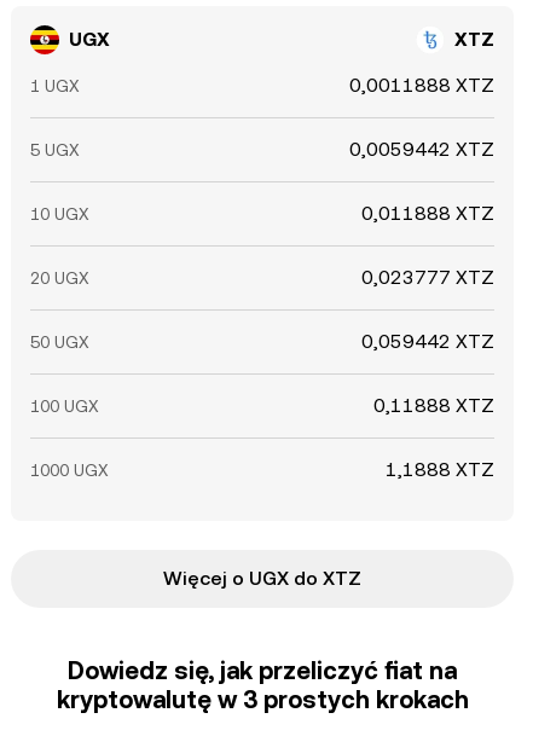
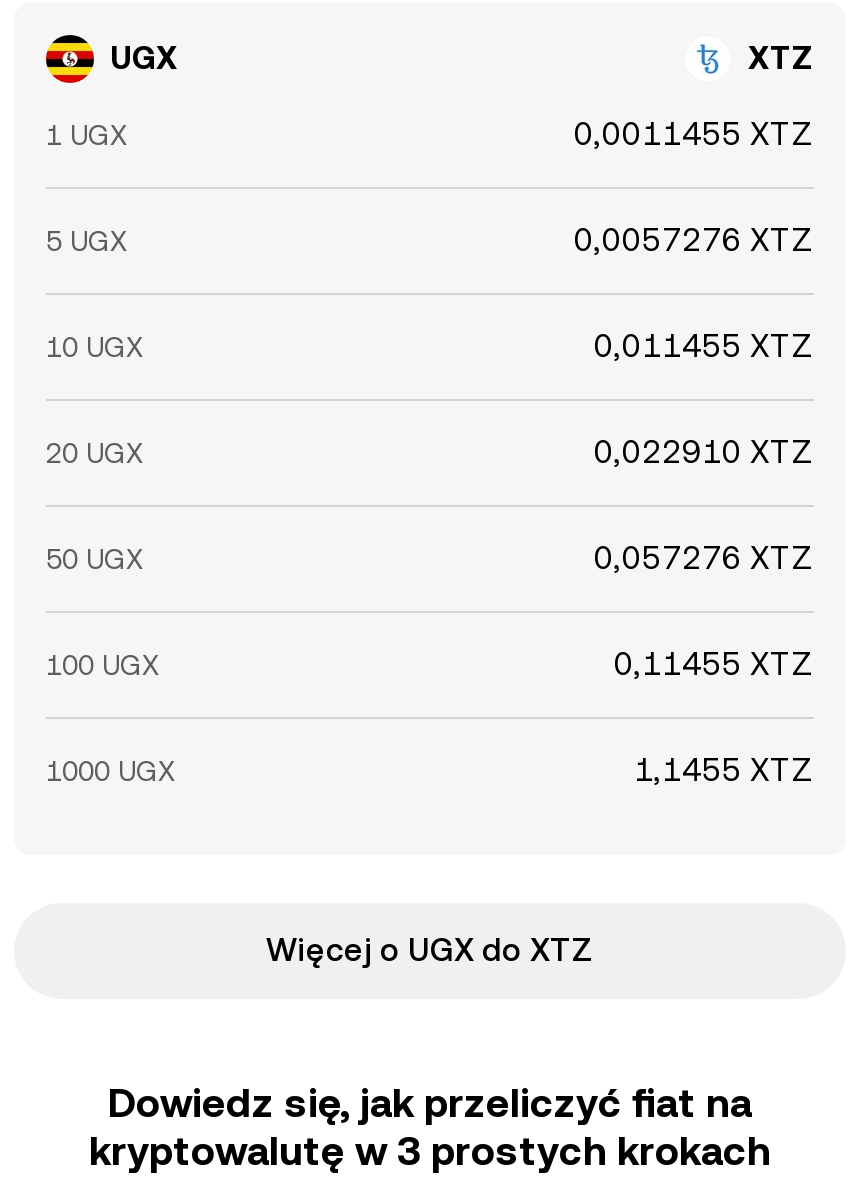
[349,74,494,97] 0,0011888 XTZ -> [574,115,814,153] 0,0011455 XTZ
[349,138,494,161] 0,0059442 XTZ -> [574,221,814,259] 0,0057276 XTZ
[361,202,494,225] 0,011888 XTZ -> [594,327,814,365] 0,011455 XTZ
[361,266,494,289] 0,023777 XTZ -> [594,433,814,471] 0,022910 XTZ
[361,330,494,353] 0,059442 XTZ -> [594,539,814,577] 0,057276 XTZ
[373,394,494,417] 0,11888 XTZ -> [614,645,814,683] 0,11455 XTZ
[386,458,494,481] 1,1888 XTZ -> [634,751,814,789] 1,1455 XTZ

